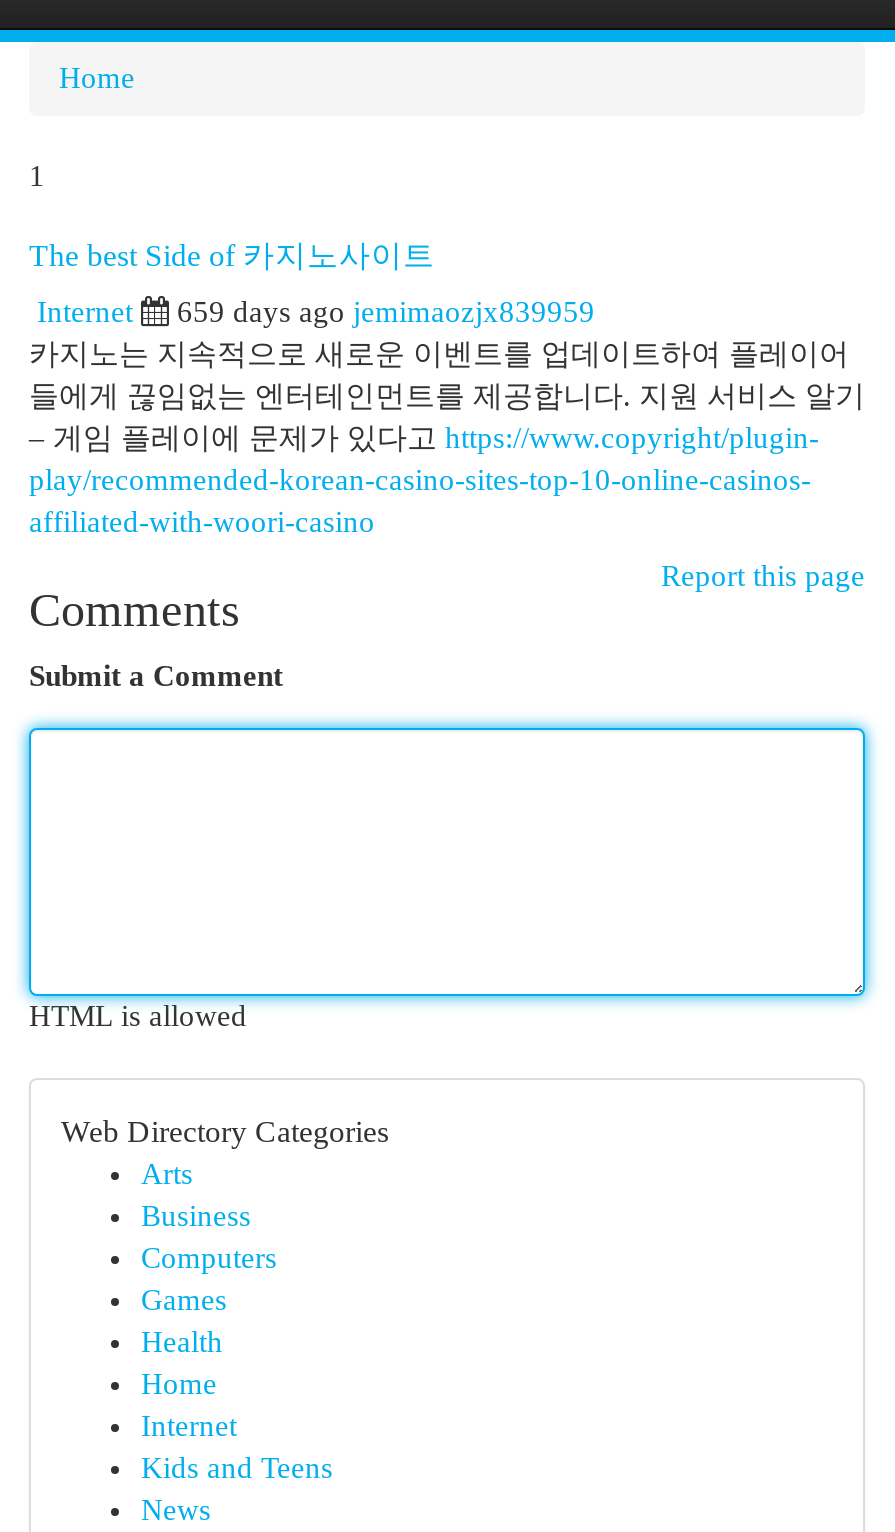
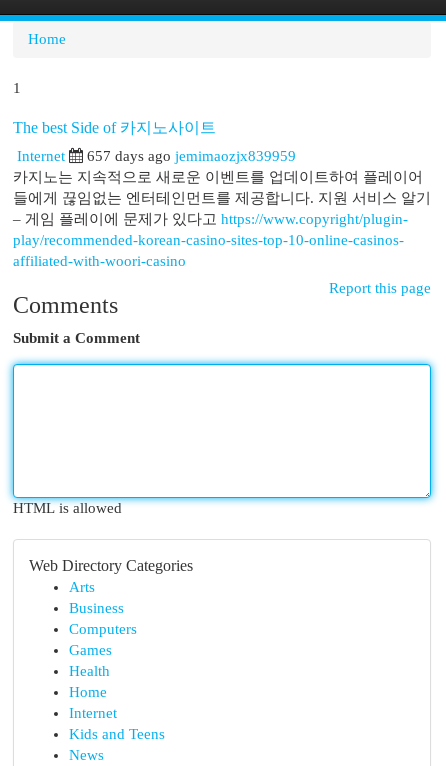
[177,296,595,328] 659 days ago jemimaozjx839959 -> [87,148,296,164] 657 days ago jemimaozjx839959

